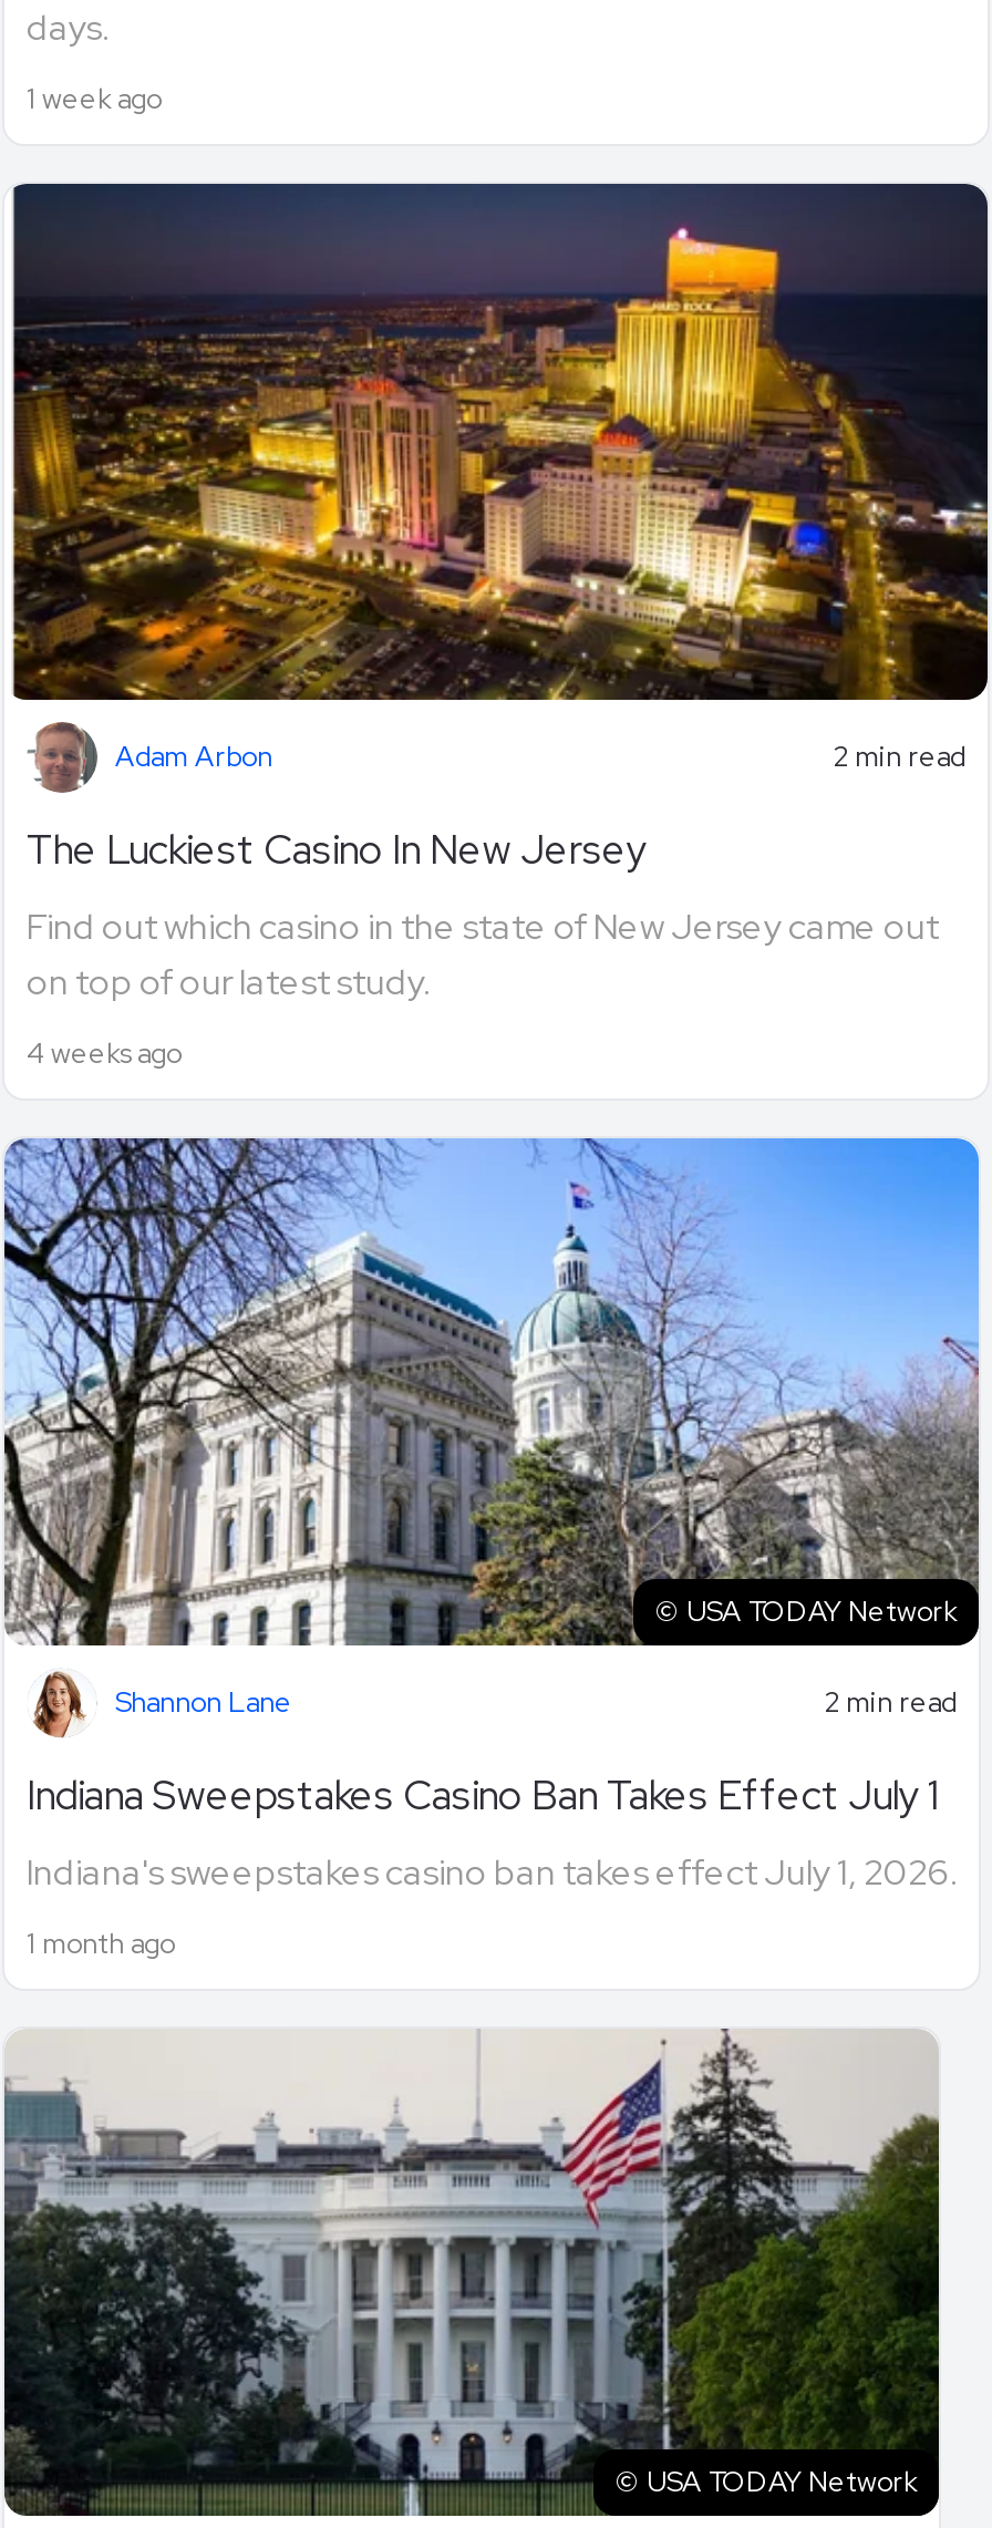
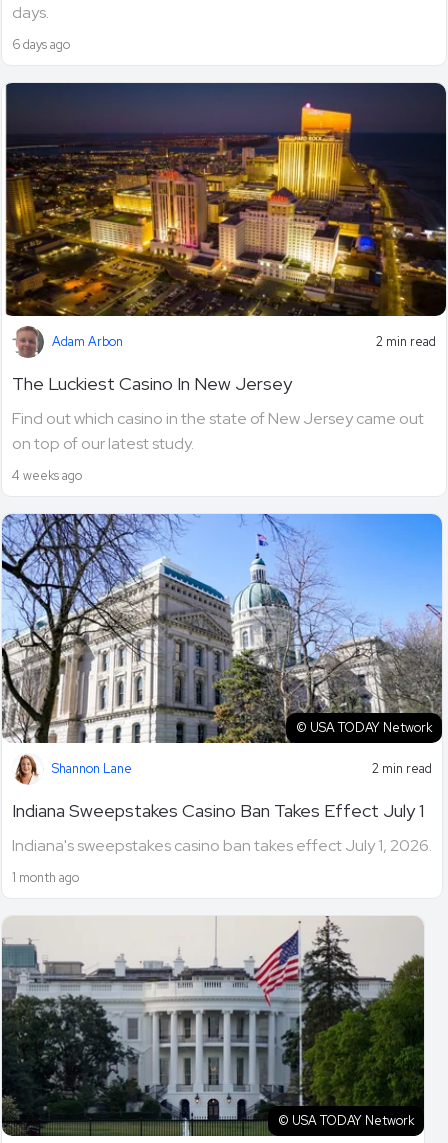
[27,80,162,117] 1 week ago -> [12,36,70,53] 6 days ago

